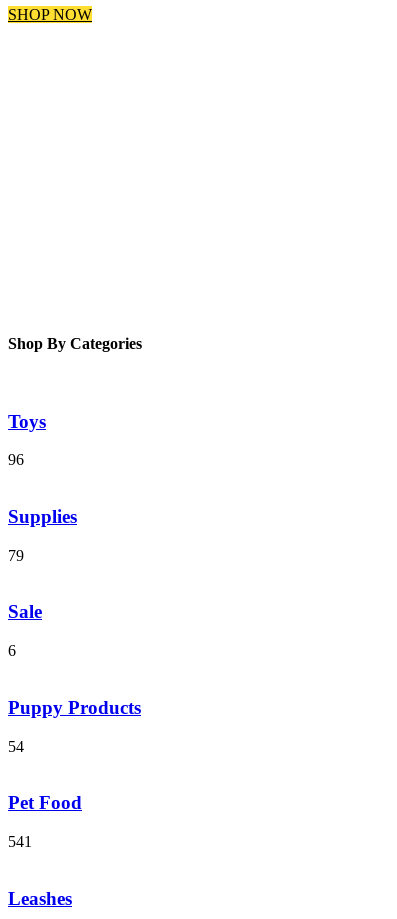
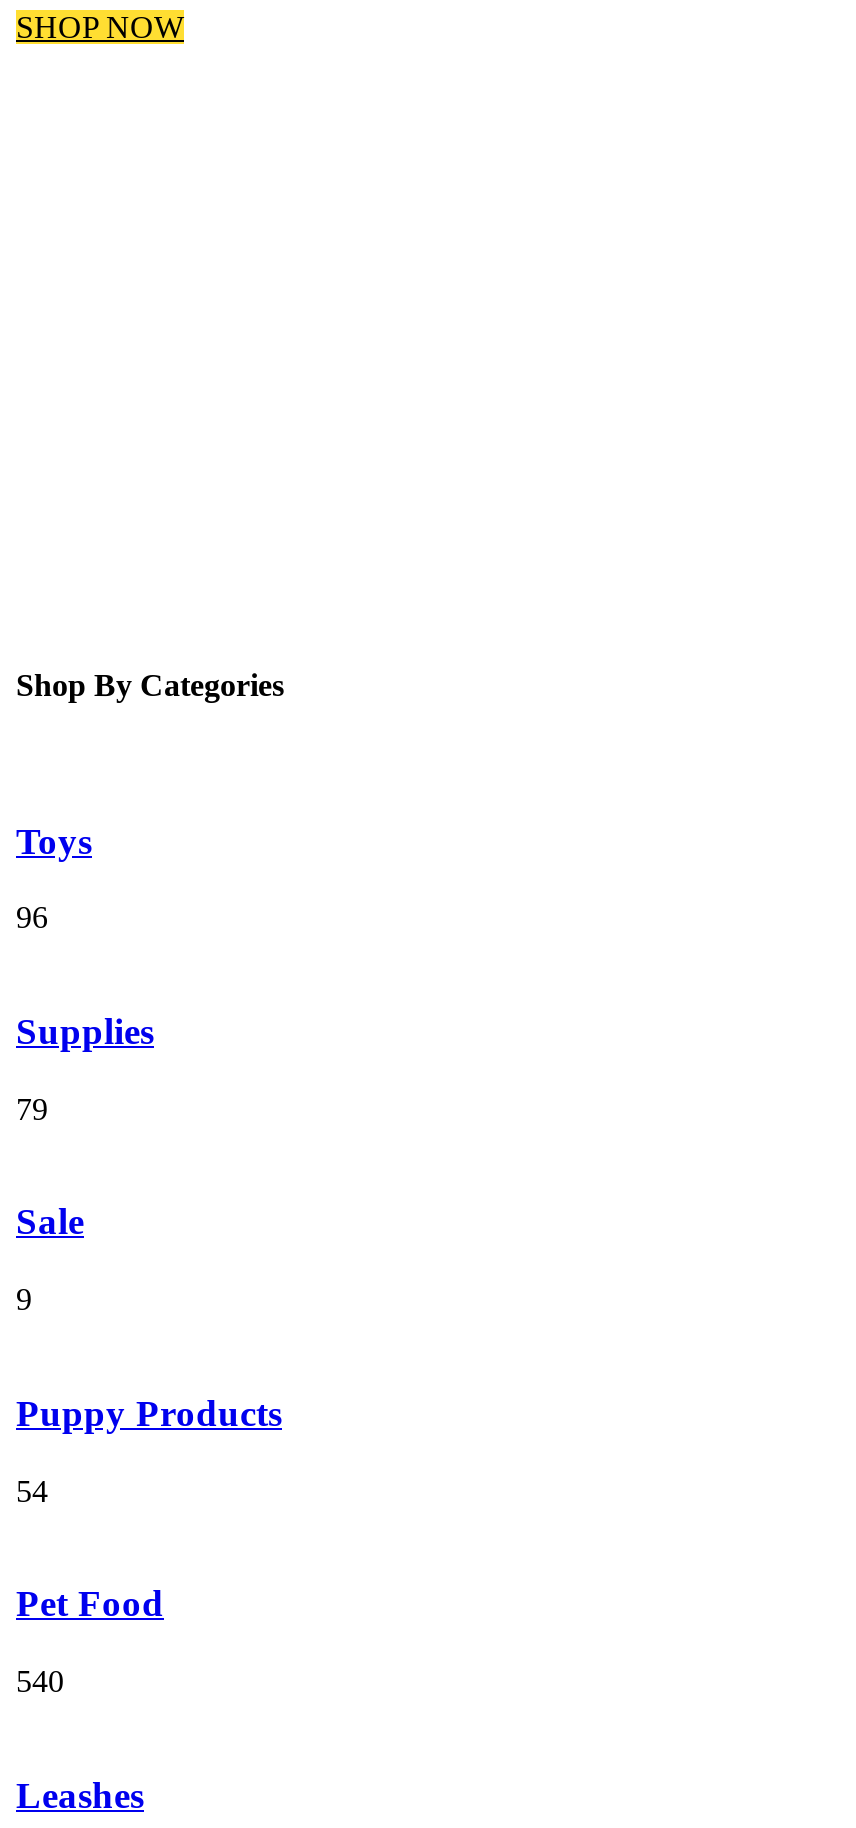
[8,642,16,659] 6 -> [16,1282,32,1316] 9
[8,833,32,850] 541 -> [16,1664,64,1698] 540

